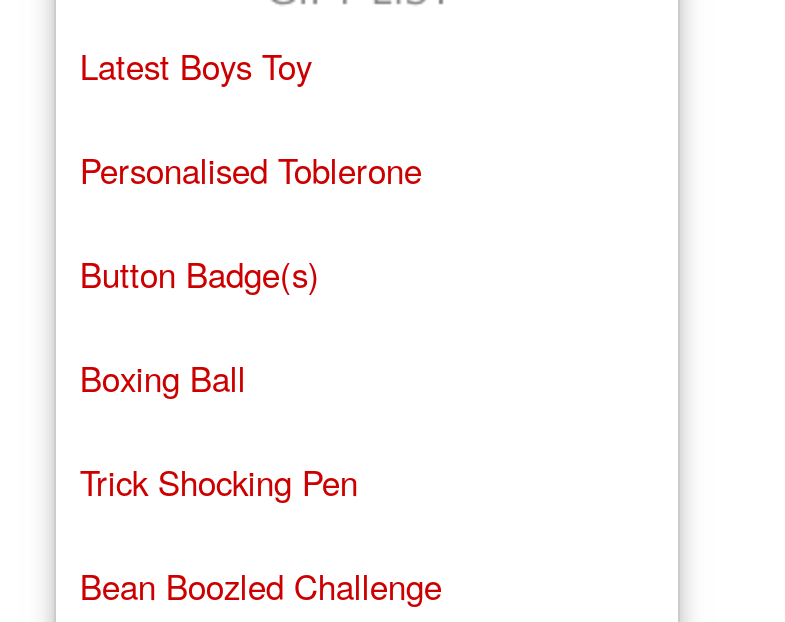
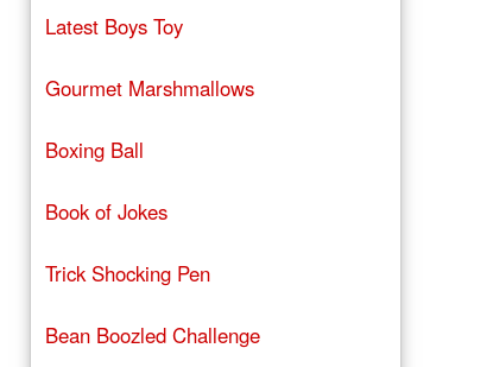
[80,147,422,299] Personalised Toblerone | Button Badge(s) -> [45,74,254,102] Gourmet Marshmallows
moved [80,355,246,403] -> [45,136,144,164]: Boxing Ball
none -> [45,198,167,226] Book of Jokes

